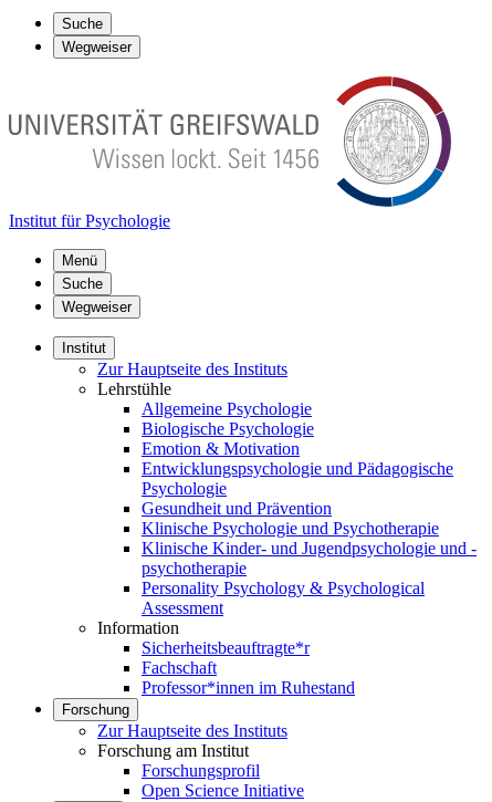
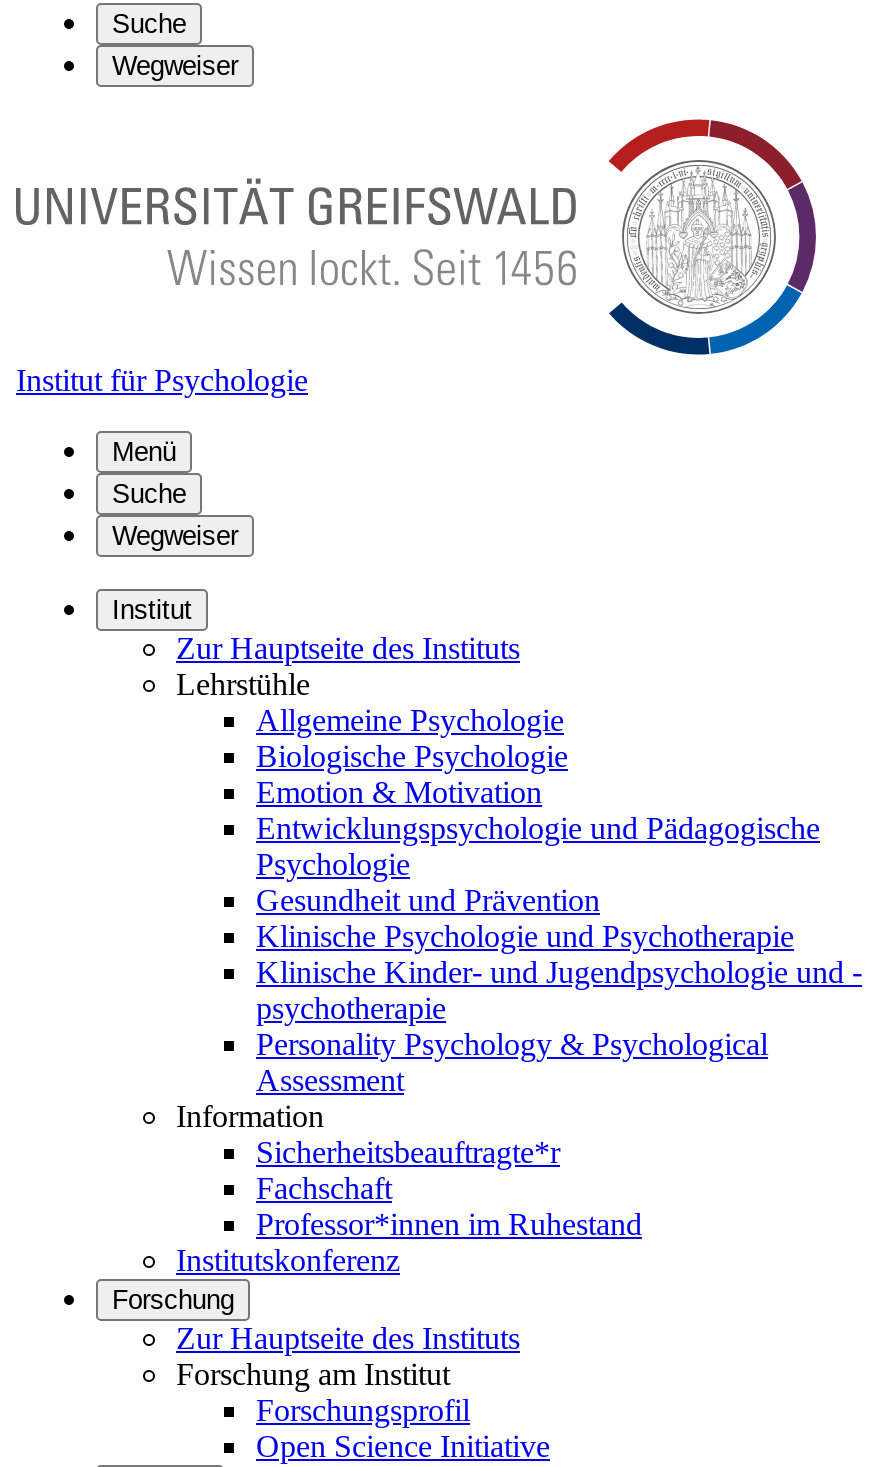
none -> [176,1243,400,1277] Institutskonferenz

